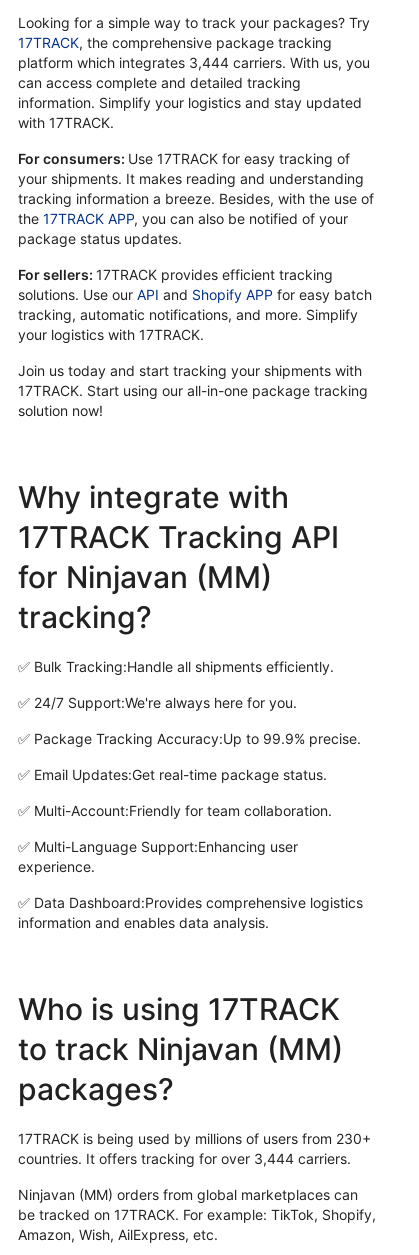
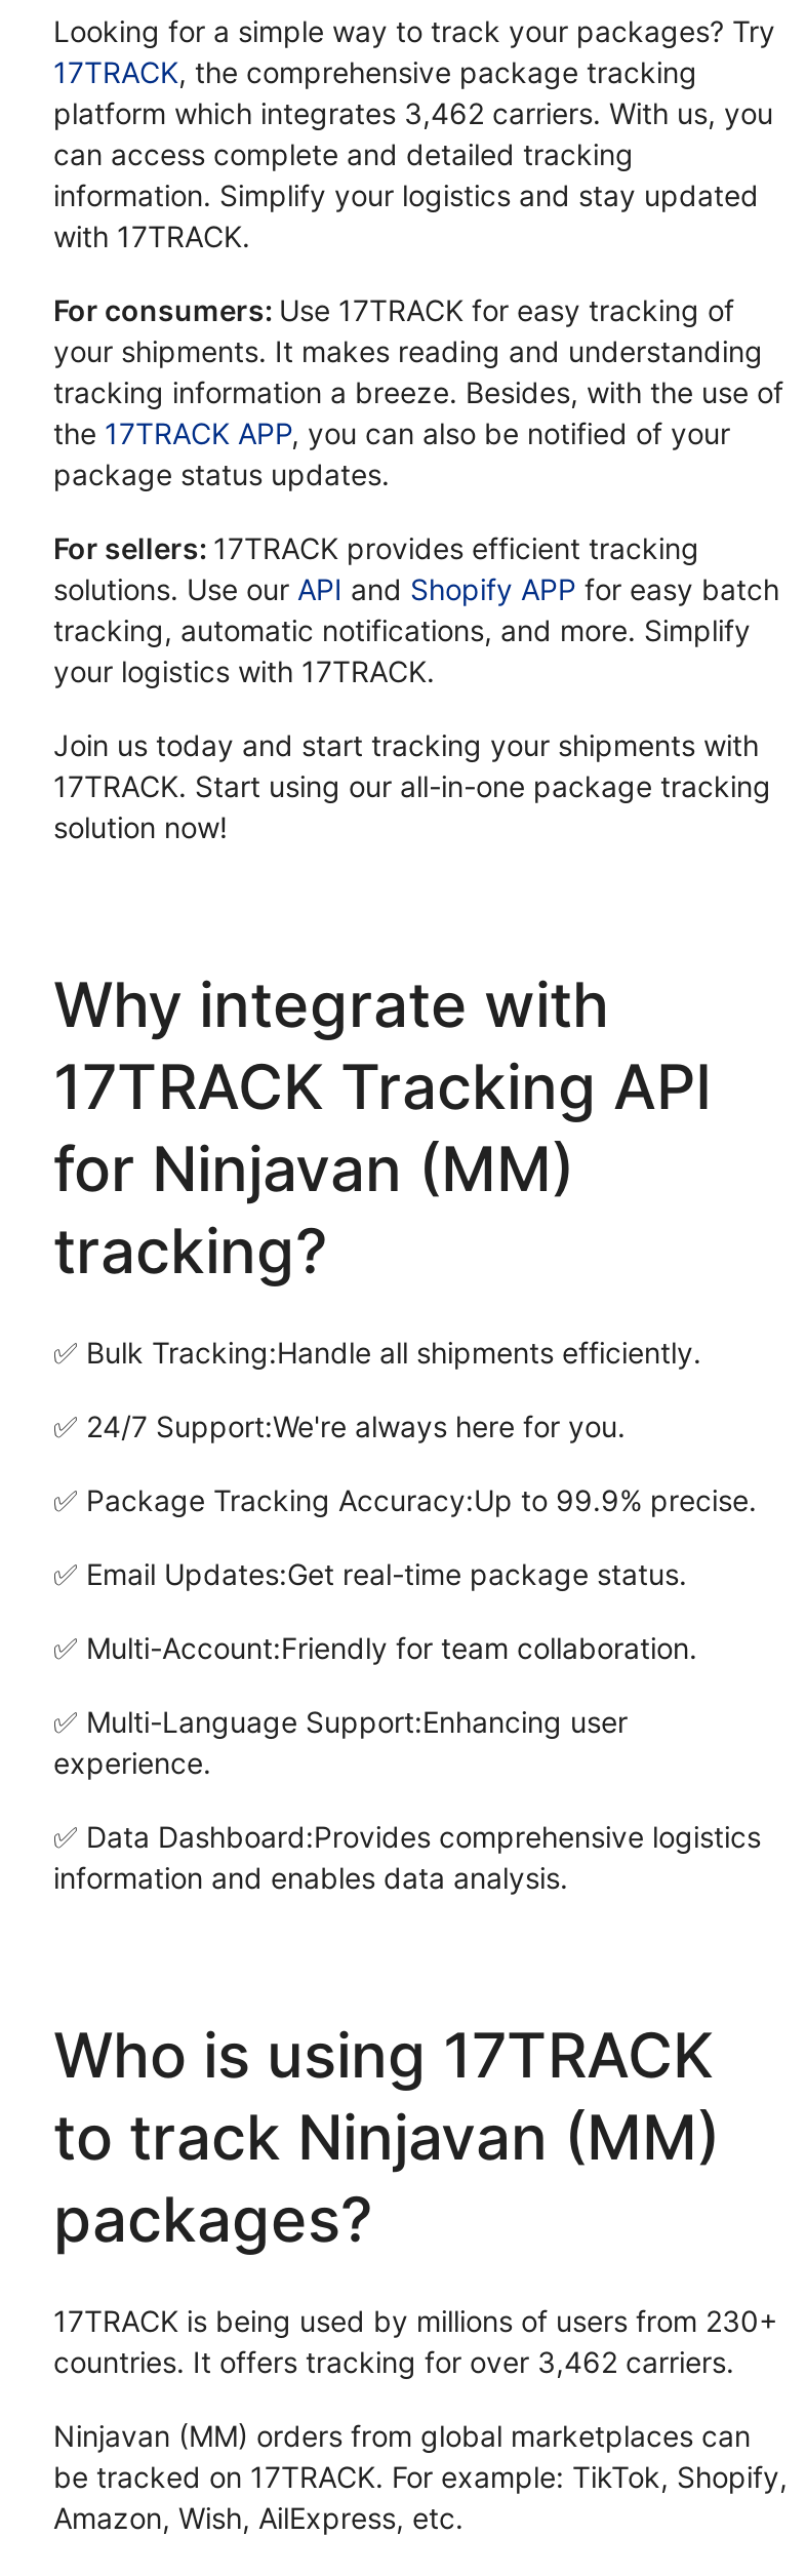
[18,54,370,71] platform which integrates 3,444 carriers. With us, you -> [53,96,773,131] platform which integrates 3,462 carriers. With us, you
[18,1150,351,1167] countries. It offers tracking for over 3,444 carriers. -> [53,2345,734,2380] countries. It offers tracking for over 3,462 carriers.

